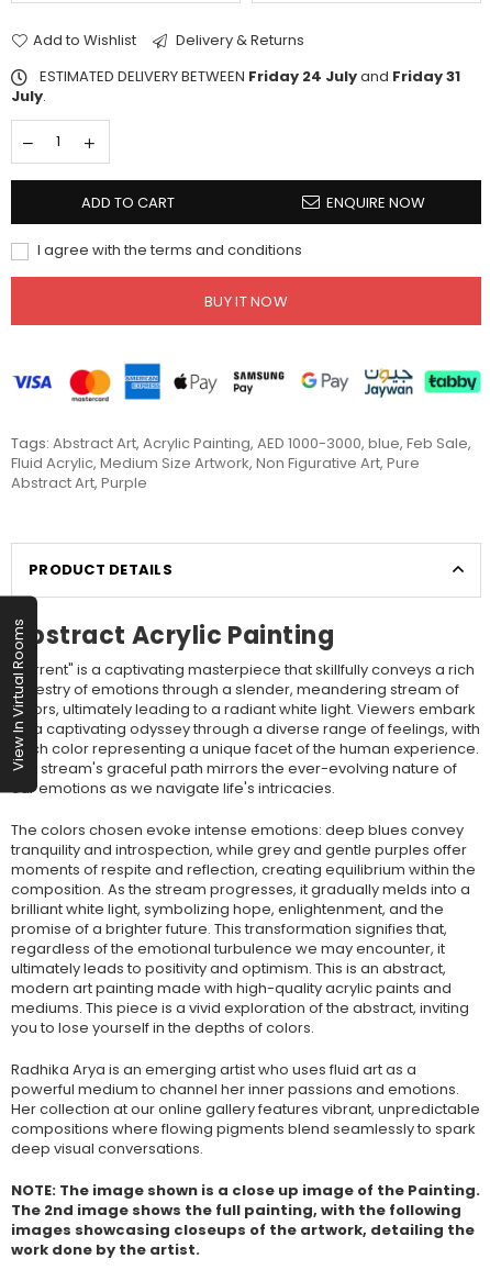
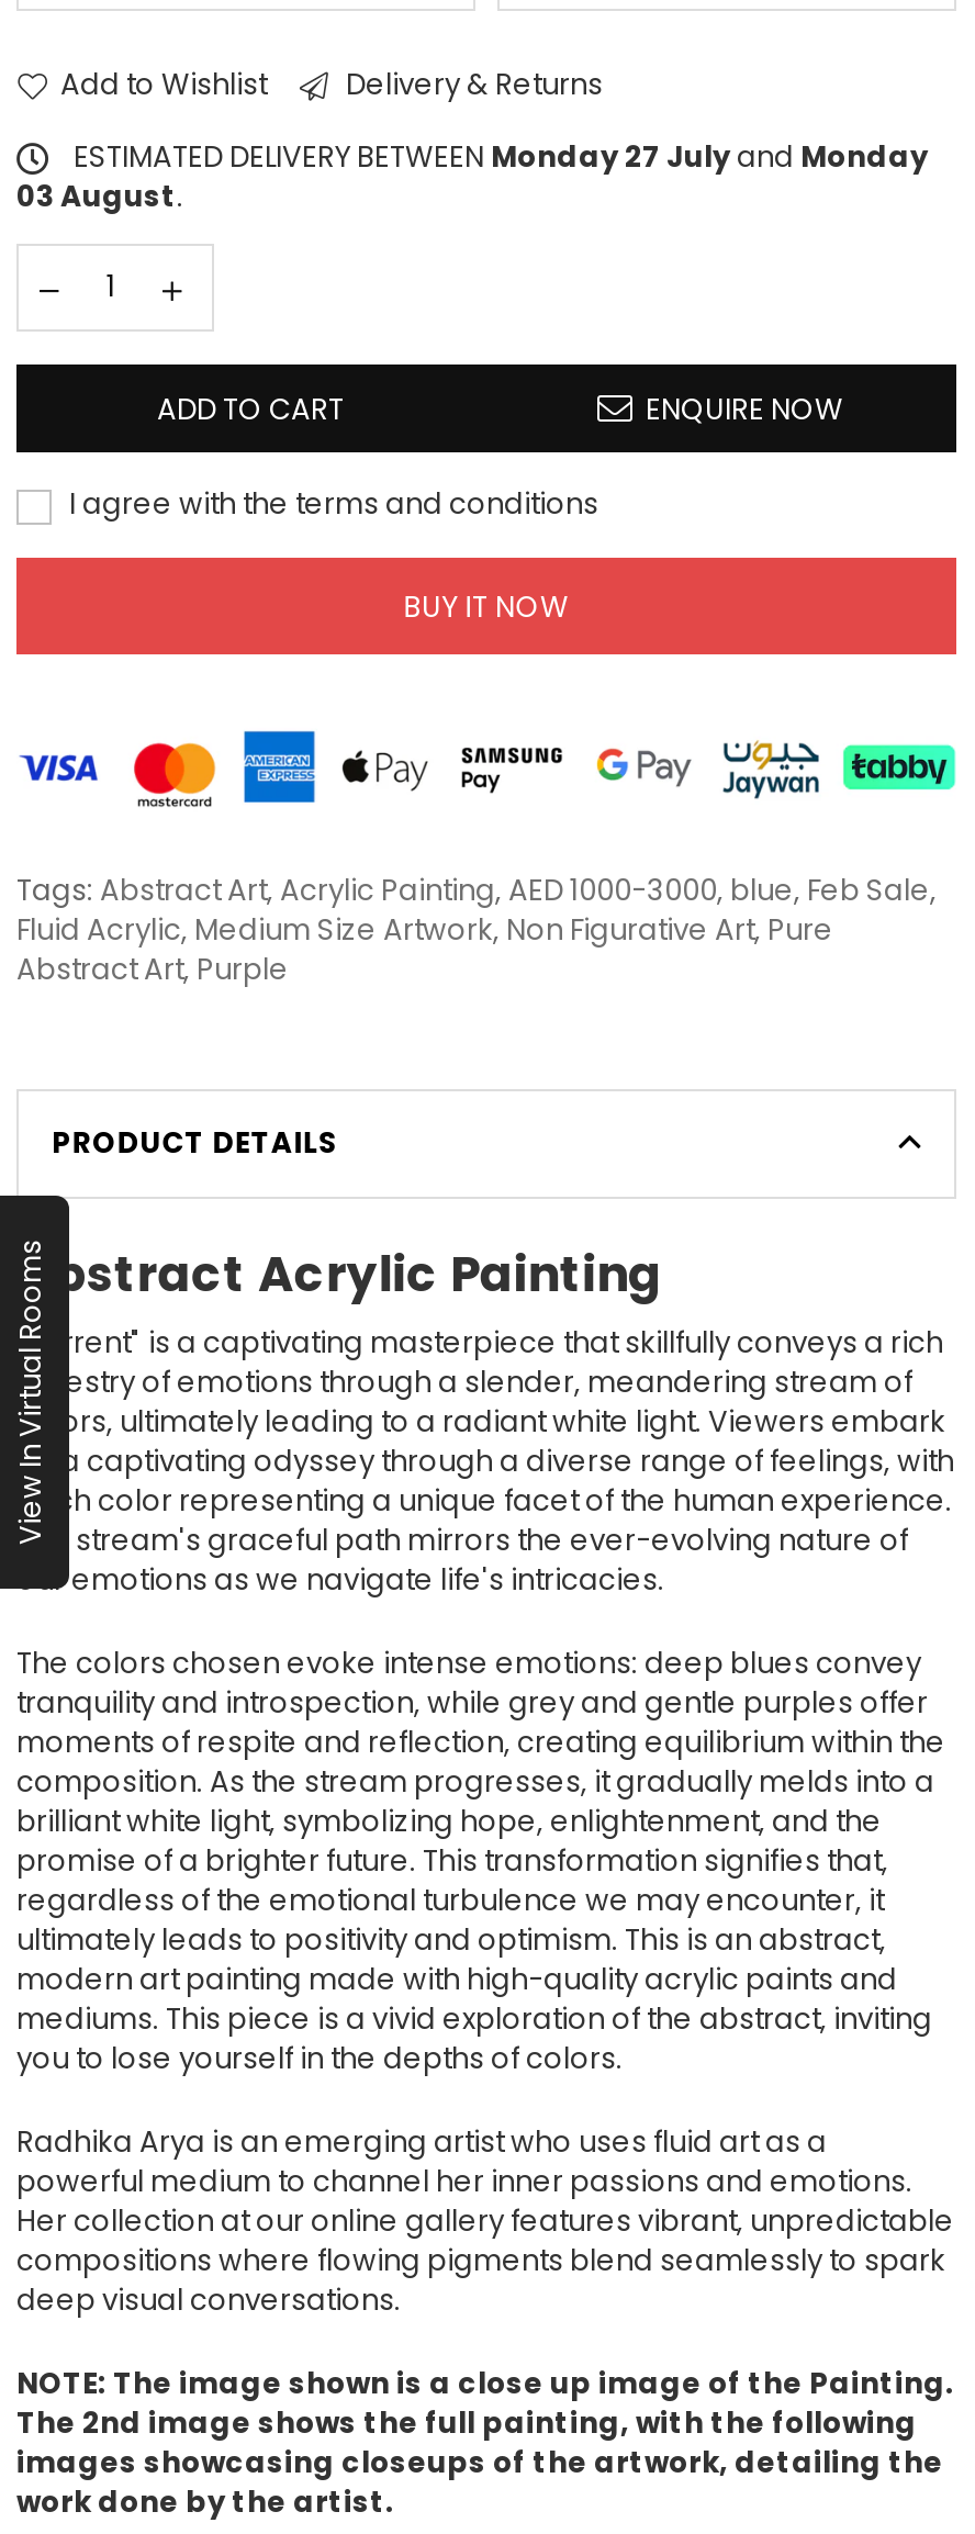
[11,66,460,107] ESTIMATED DELIVERY BETWEEN Friday 24 July and Friday 31 | July. -> [16,137,928,218] ESTIMATED DELIVERY BETWEEN Monday 27 July and Monday | 03 August.

